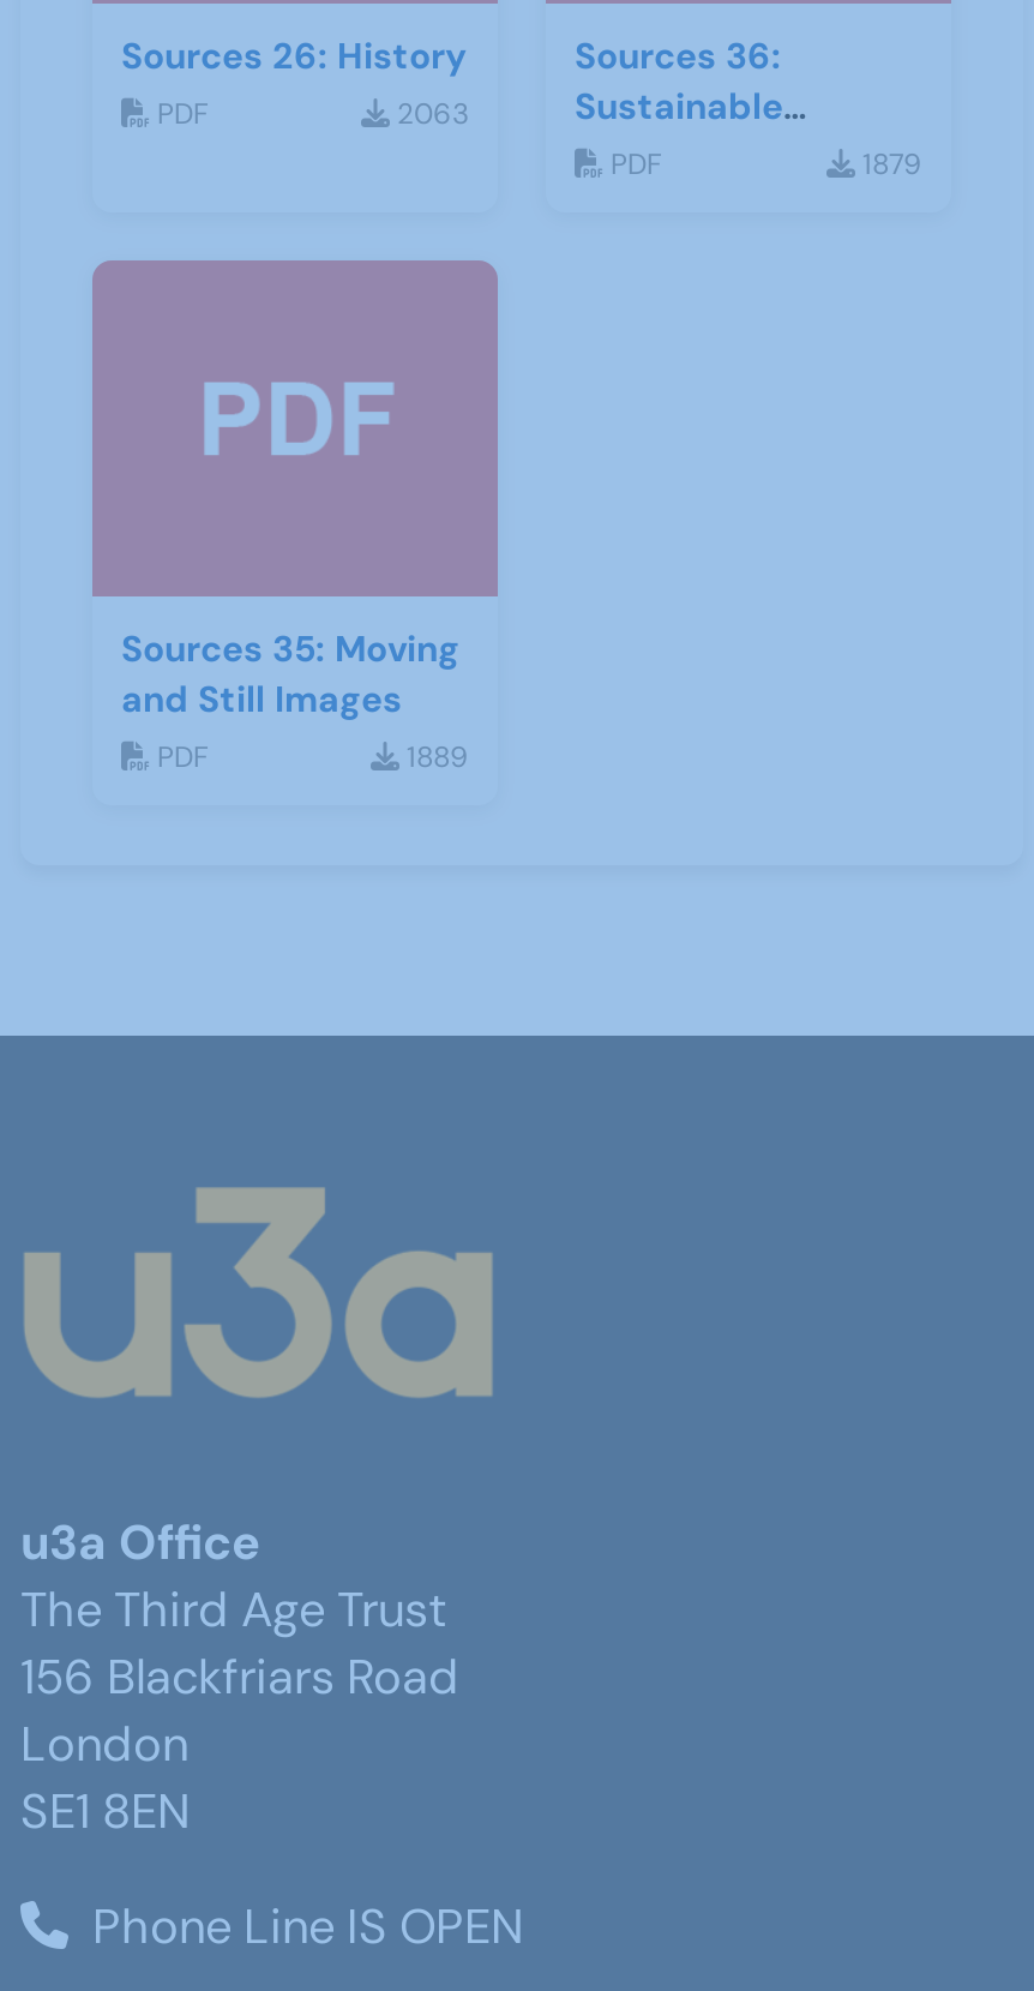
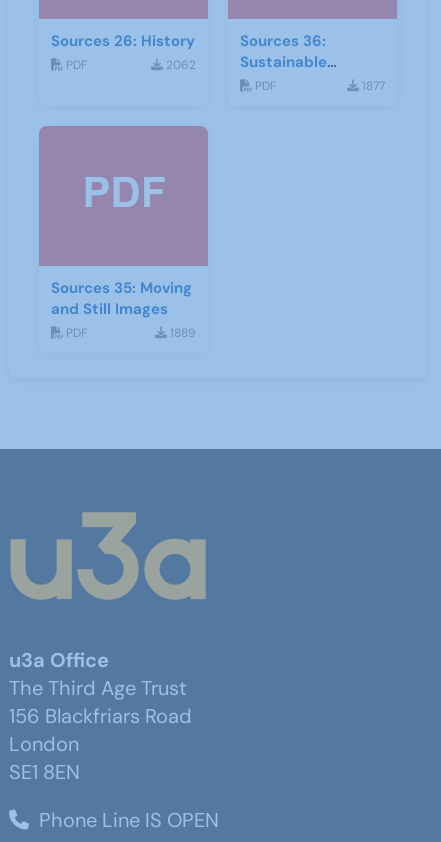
[390,95,469,133] 2063 -> [163,57,196,73] 2062
[855,145,922,184] 1879 -> [359,78,385,94] 1877

